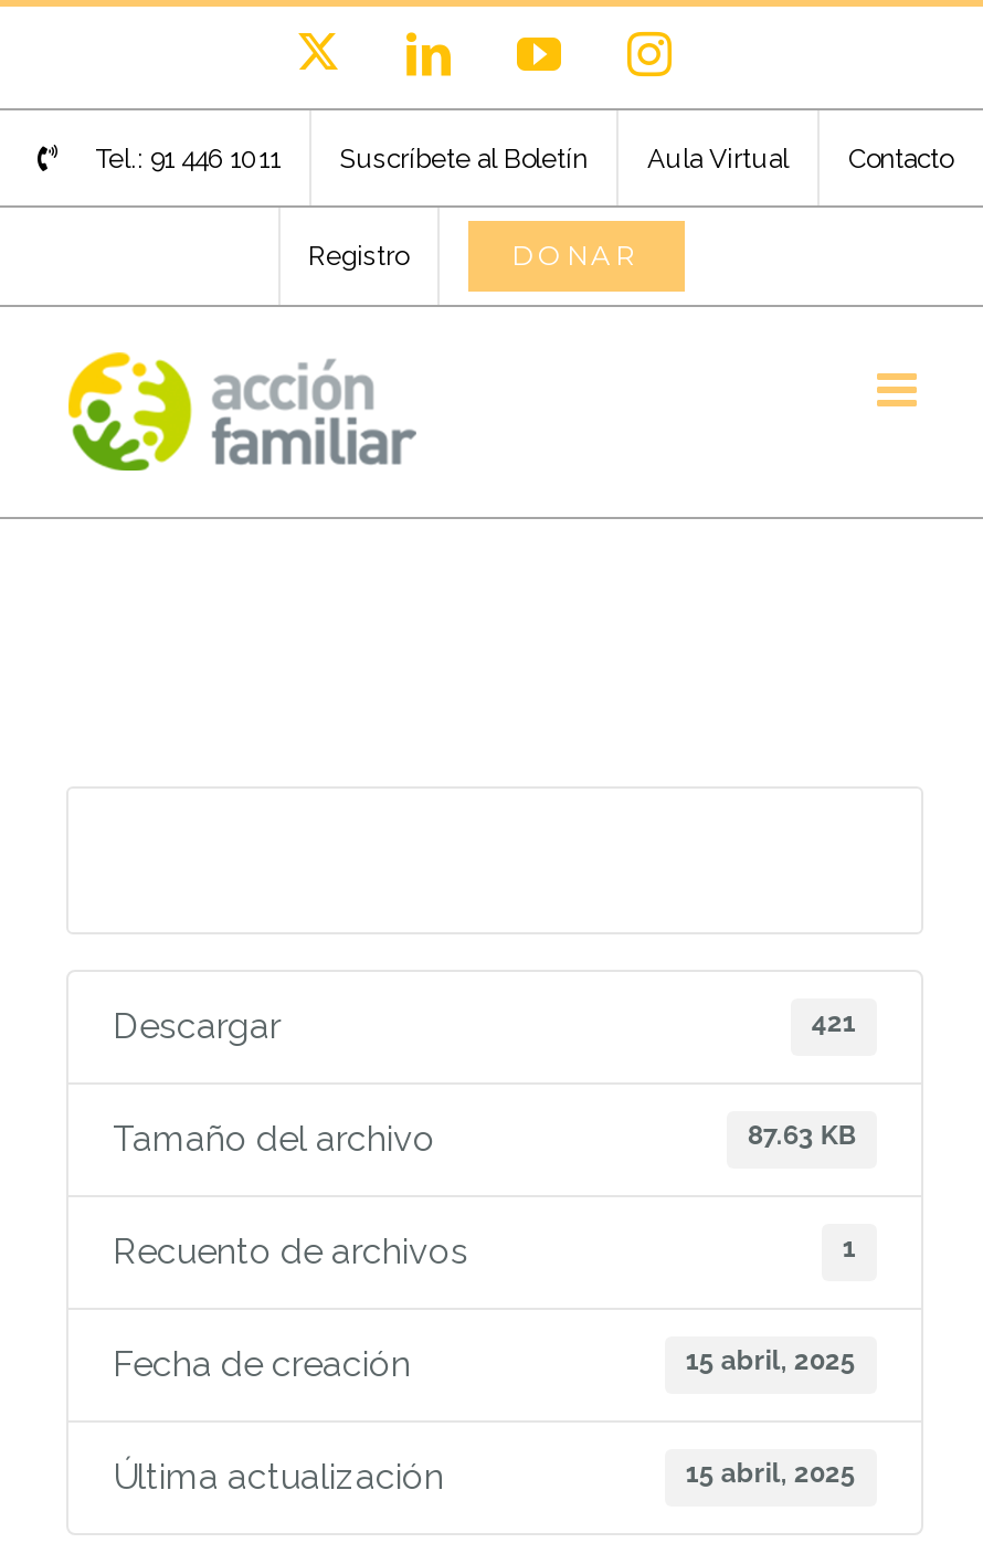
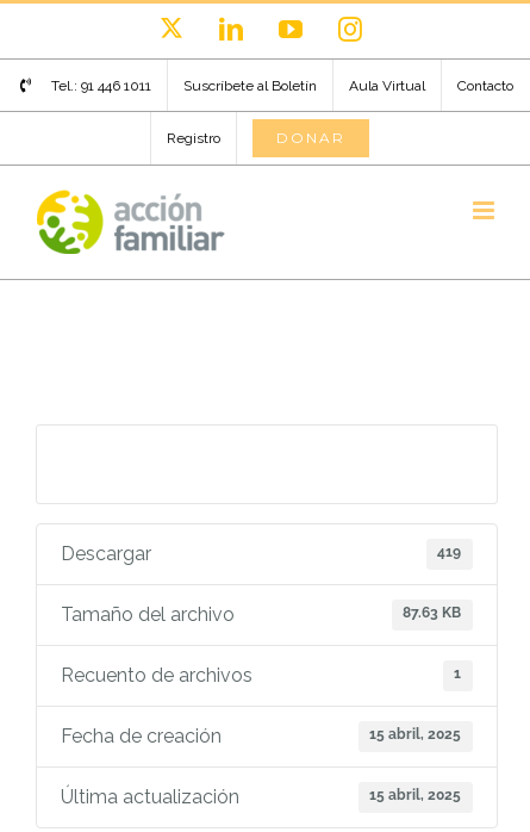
[812,1007,856,1038] 421 -> [438,543,461,560] 419

